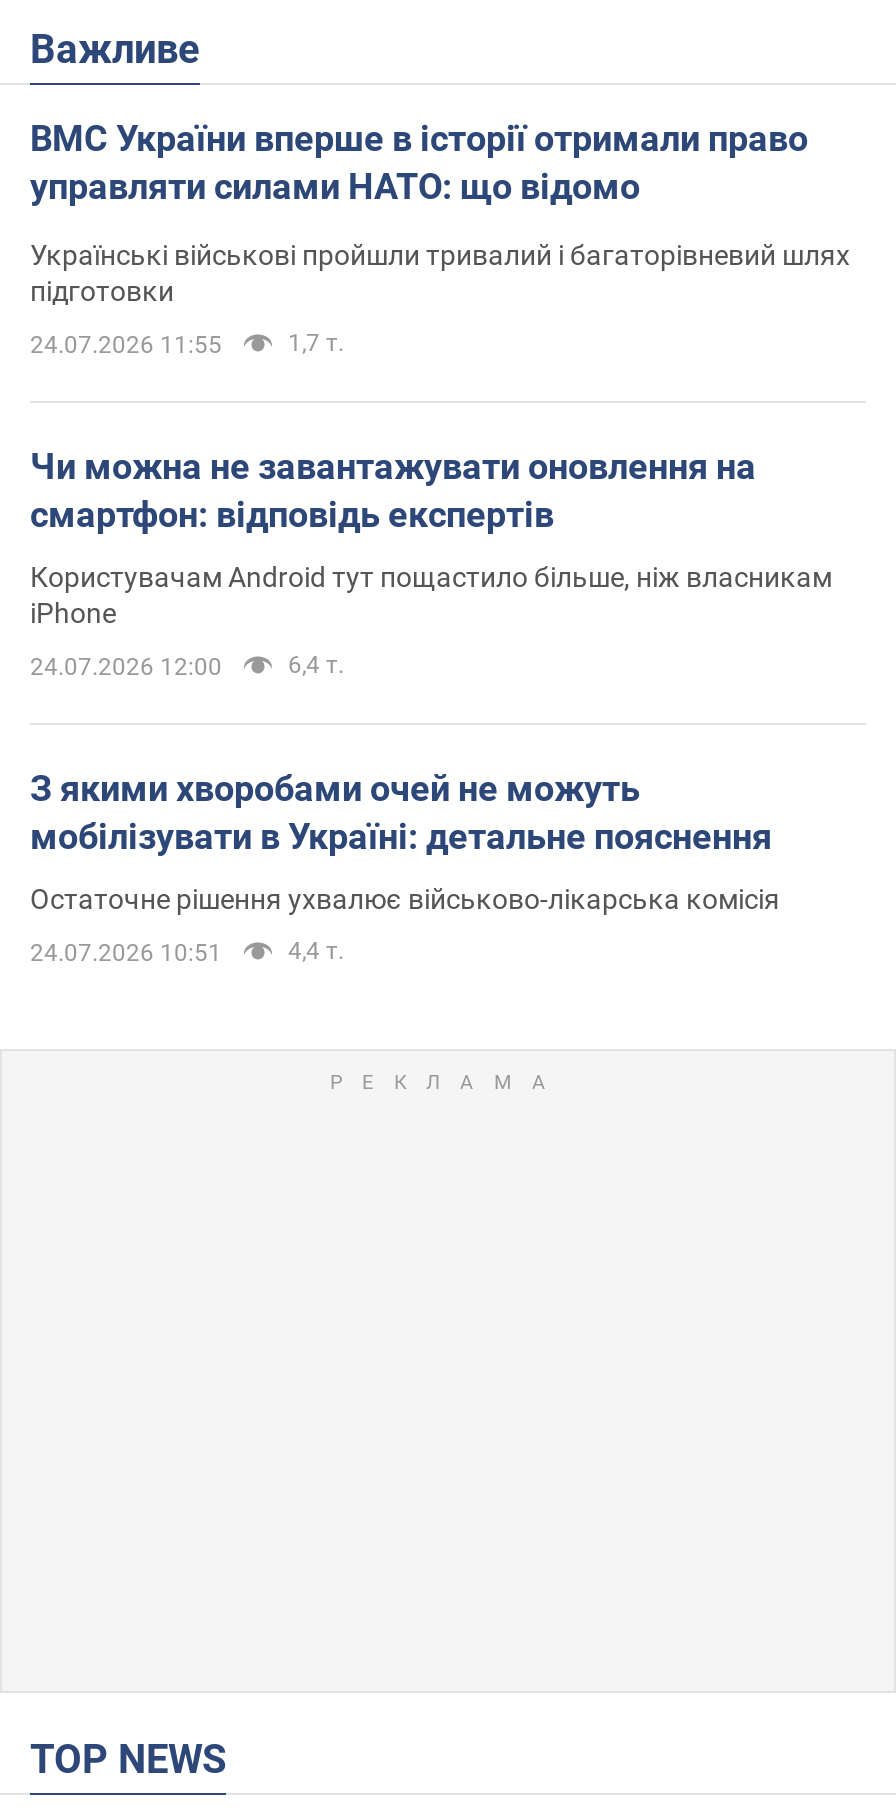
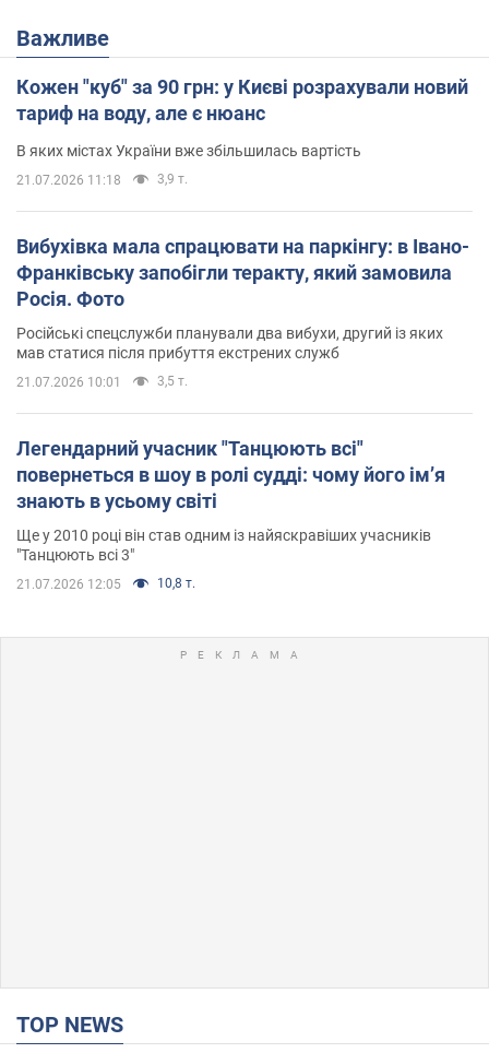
[30,118,808,208] ВМС України вперше в історії отримали право | управляти силами НАТО: що відомо -> [16,76,468,125] Кожен "куб" за 90 грн: у Києві розрахували новий | тариф на воду, але є нюанс
[30,240,850,308] Українські військові пройшли тривалий і багаторівневий шлях | підготовки -> [16,142,361,160] В яких містах України вже збільшилась вартість
[30,330,344,360] 24.07.2026 11:55 | 1,7 т. -> [16,172,188,188] 21.07.2026 11:18 | 3,9 т.
[30,446,756,536] Чи можна не завантажувати оновлення на | смартфон: відповідь експертів -> [16,235,469,311] Вибухівка мала спрацювати на паркінгу: в Івано- | Франківську запобігли теракту, який замовила | Росія. Фото
[30,562,832,630] Користувачам Android тут пощастило більше, ніж власникам | iPhone -> [16,325,443,362] Російські спецслужби планували два вибухи, другий із яких | мав статися після прибуття екстрених служб
[30,652,344,682] 24.07.2026 12:00 | 6,4 т. -> [16,374,188,390] 21.07.2026 10:01 | 3,5 т.
[30,768,772,858] З якими хворобами очей не можуть | мобілізувати в Україні: детальне пояснення -> [16,437,445,513] Легендарний учасник "Танцюють всі" | повернеться в шоу в ролі судді: чому його імʼя | знають в усьому світі
[30,884,780,916] Остаточне рішення ухвалює військово-лікарська комісія -> [16,527,431,564] Ще у 2010 році він став одним із найяскравіших учасників | "Танцюють всі 3"
[30,938,344,968] 24.07.2026 10:51 | 4,4 т. -> [16,576,195,592] 21.07.2026 12:05 | 10,8 т.

